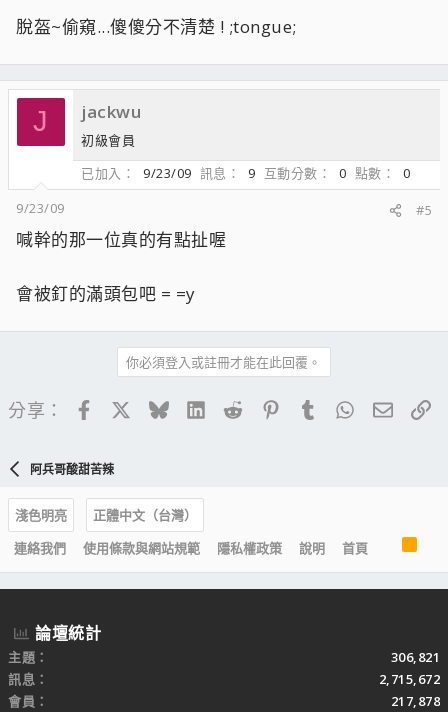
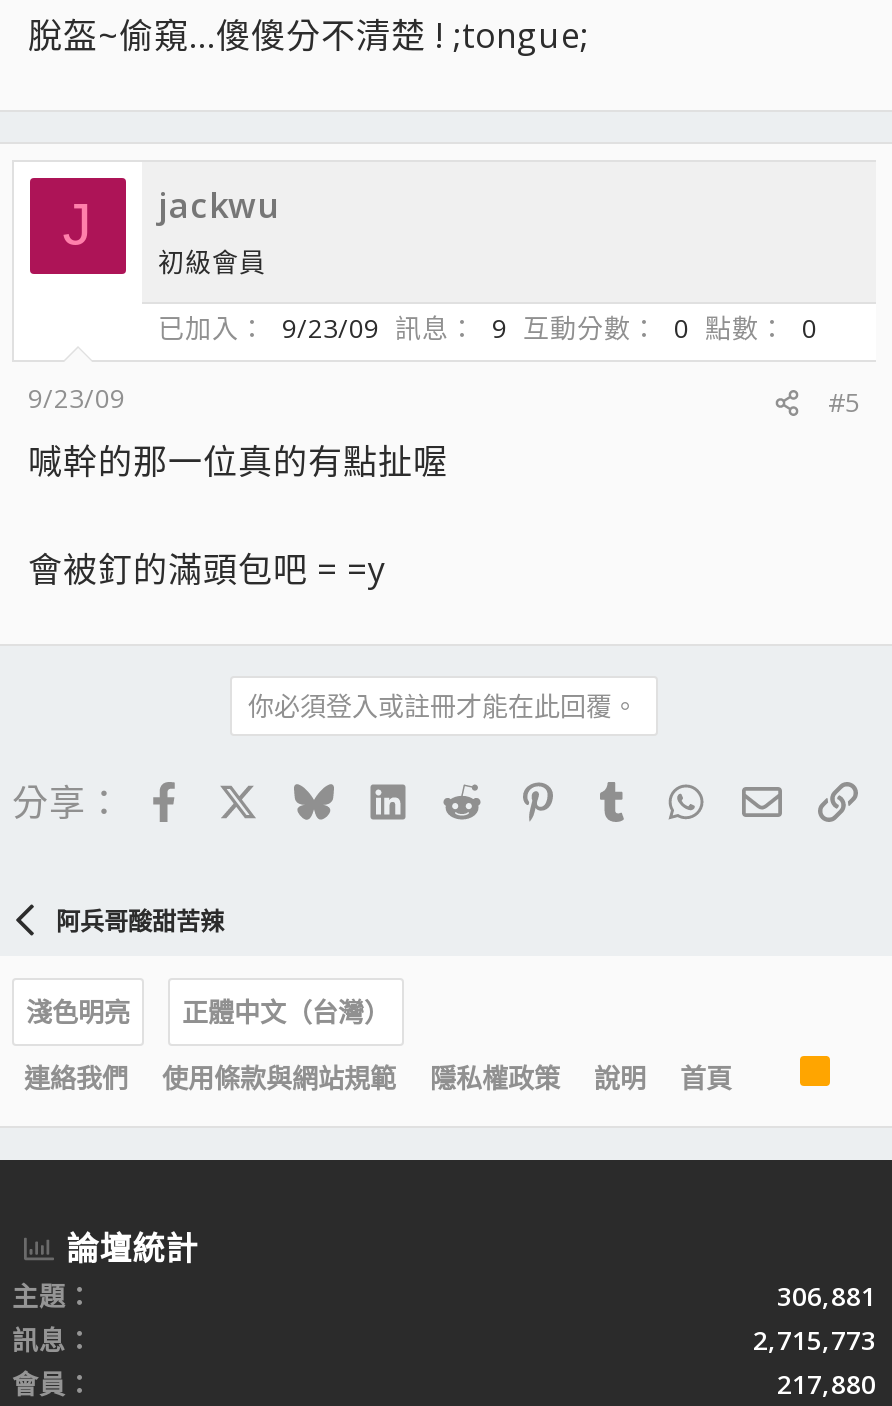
[390,647,440,665] 306,821 -> [777,1277,876,1313] 306,881
[378,669,440,687] 2,715,672 -> [753,1321,876,1357] 2,715,773
[390,691,440,709] 217,878 -> [777,1365,876,1401] 217,880

